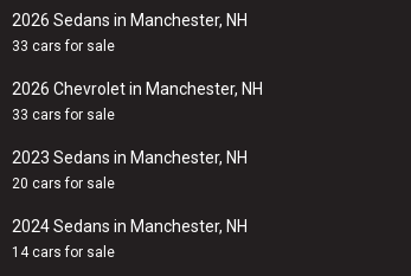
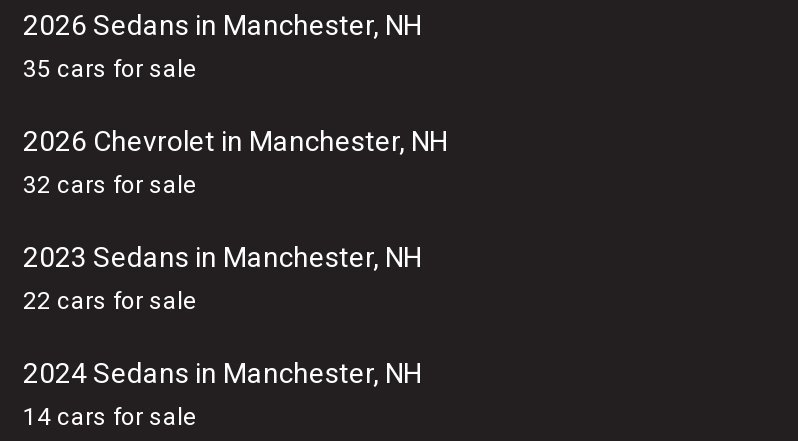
[12,38,115,54] 33 cars for sale -> [23,55,197,83] 35 cars for sale
[12,107,115,123] 33 cars for sale -> [23,171,197,199] 32 cars for sale
[12,175,115,192] 20 cars for sale -> [23,287,197,315] 22 cars for sale

